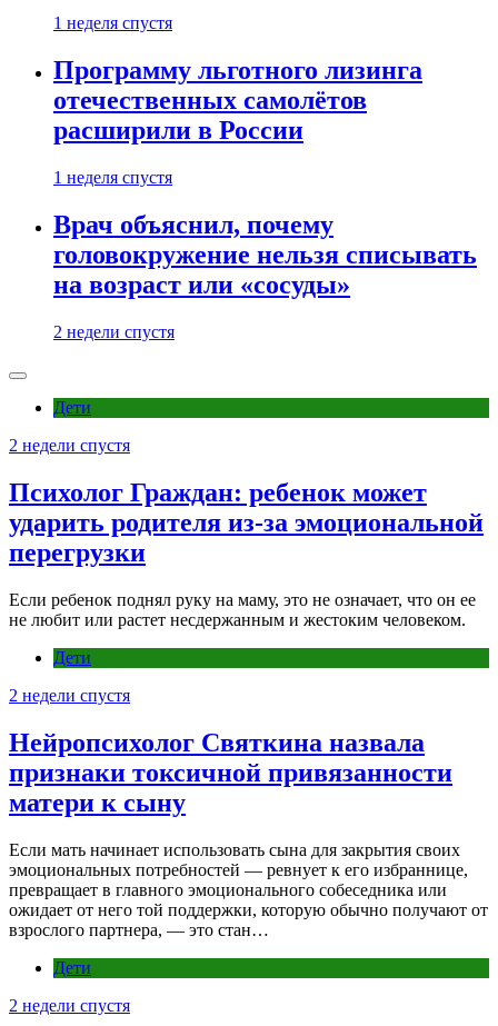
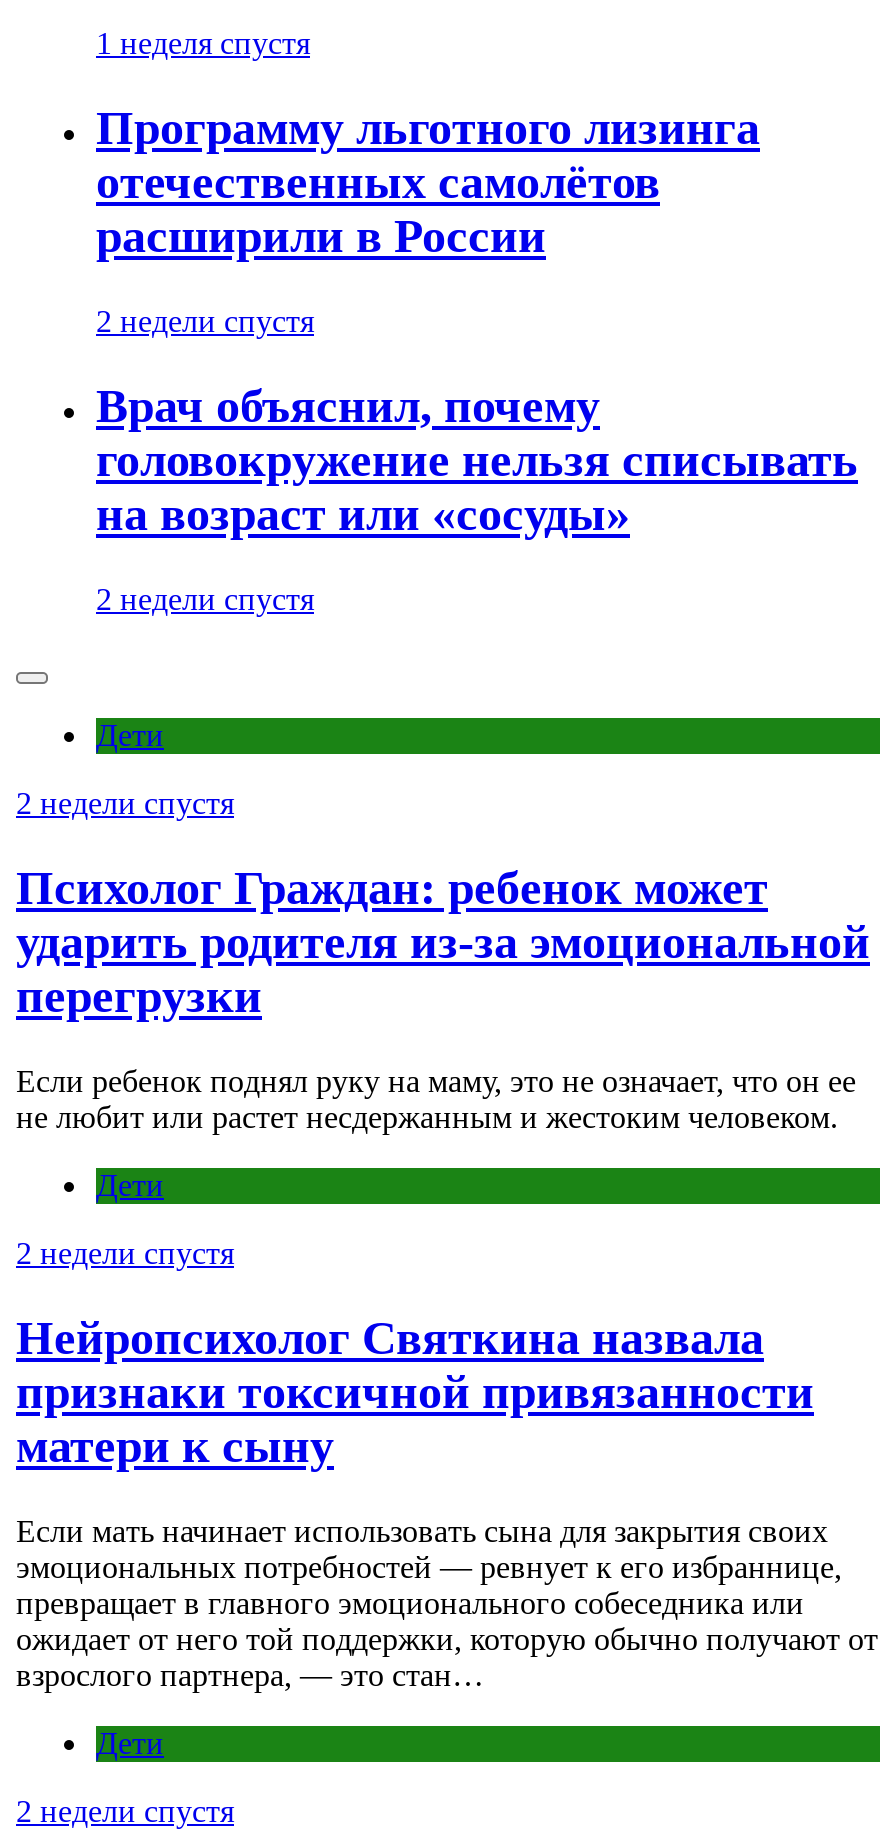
[53,168,172,187] 1 неделя спустя -> [96,304,314,338] 2 недели спустя

